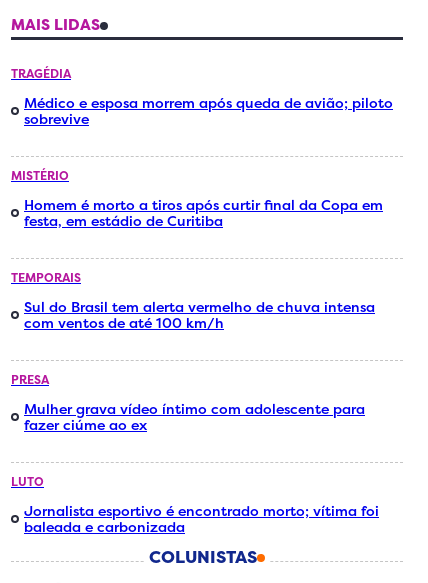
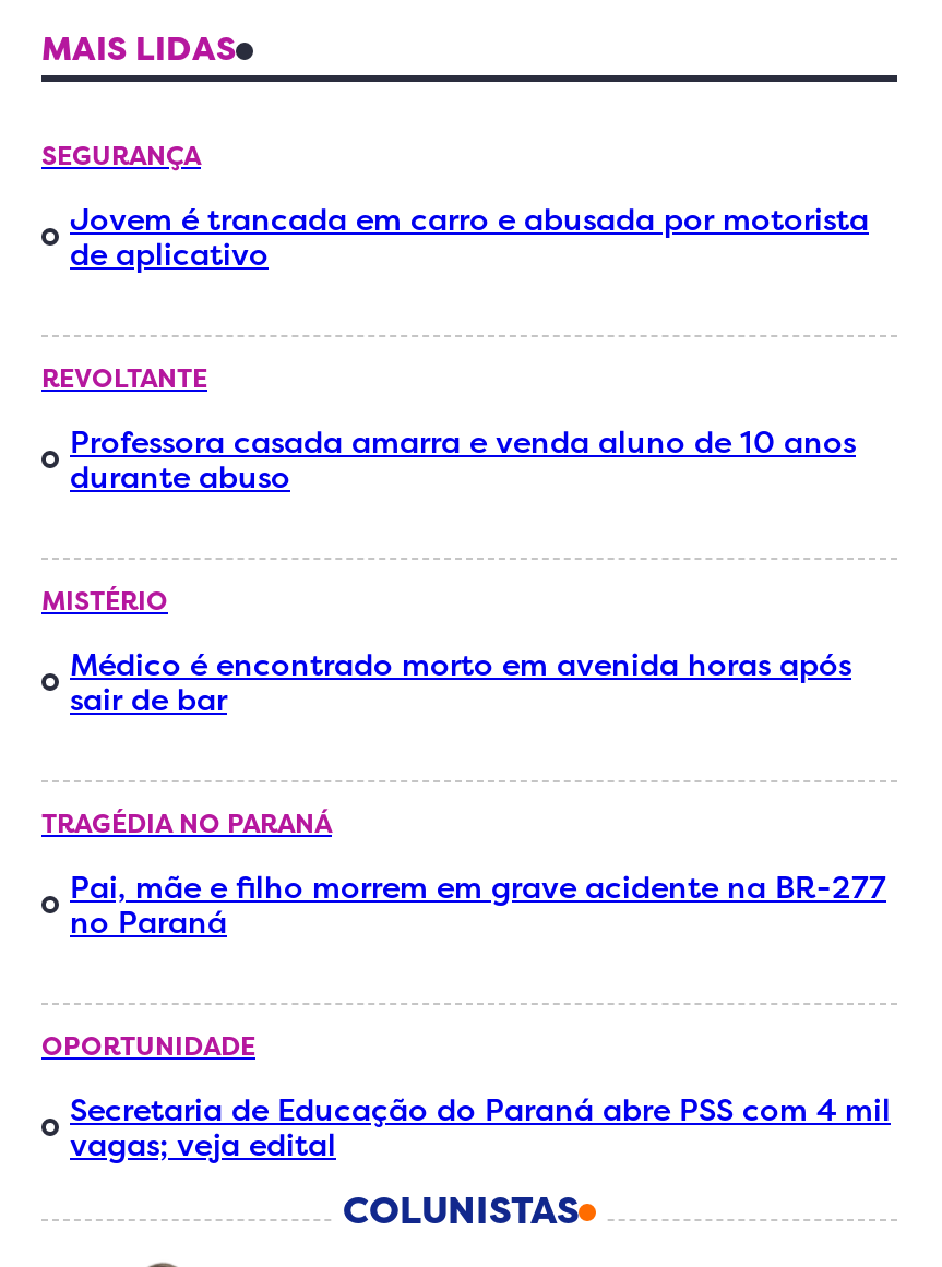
[11,65,393,128] TRAGÉDIA | Médico e esposa morrem após queda de avião; piloto | sobrevive -> [41,137,869,497] SEGURANÇA | Jovem é trancada em carro e abusada por motorista | de aplicativo | REVOLTANTE | Professora casada amarra e venda aluno de 10 anos | durante abuso
moved [11,167,69,184] -> [41,582,168,619]: MISTÉRIO
[11,195,383,536] Homem é morto a tiros após curtir final da Copa em | festa, em estádio de Curitiba | TEMPORAIS | Sul do Brasil tem alerta vermelho de chuva intensa | com ventos de até 100 km/h | PRESA | Mulher grava vídeo íntimo com adolescente para | fazer ciúme ao ex | LUTO | Jornalista esportivo é encontrado morto; vítima foi | baleada e carbonizada -> [41,643,891,1165] Médico é encontrado morto em avenida horas após | sair de bar | TRAGÉDIA NO PARANÁ | Pai, mãe e filho morrem em grave acidente na BR-277 | no Paraná | OPORTUNIDADE | Secretaria de Educação do Paraná abre PSS com 4 mil | vagas; veja edital

